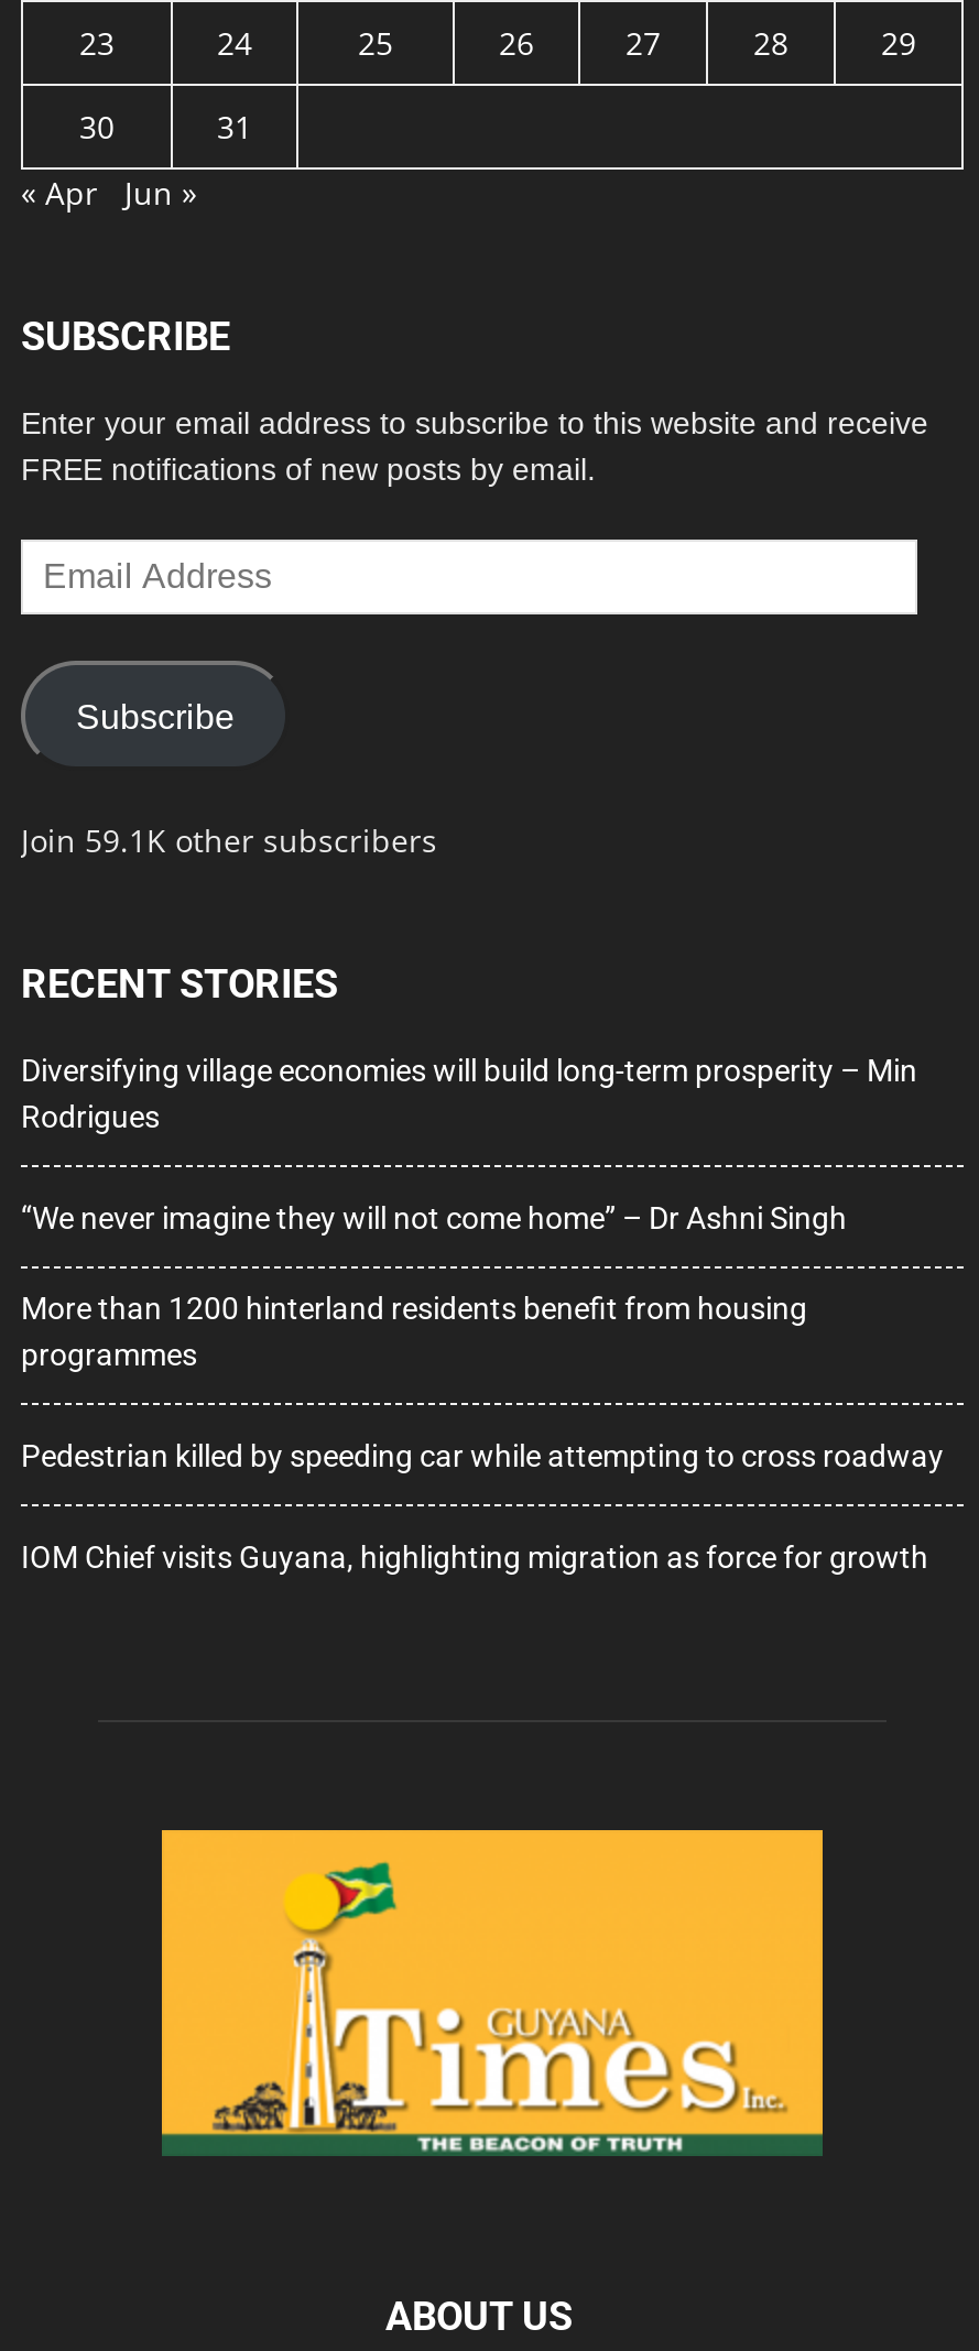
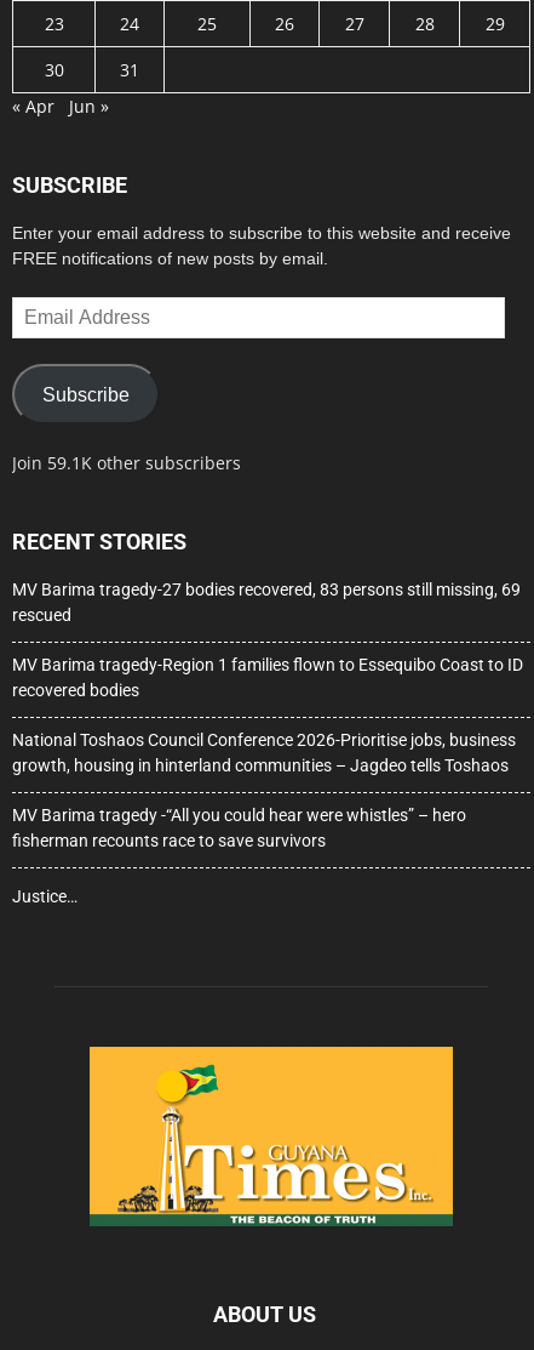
[21,1054,917,1135] Diversifying village economies will build long-term prosperity – Min | Rodrigues -> [12,580,521,625] MV Barima tragedy-27 bodies recovered, 83 persons still missing, 69 | rescued
[21,1201,847,1236] “We never imagine they will not come home” – Dr Ashni Singh -> [12,655,523,700] MV Barima tragedy-Region 1 families flown to Essequibo Coast to ID | recovered bodies
[21,1291,807,1373] More than 1200 hinterland residents benefit from housing | programmes -> [12,731,516,776] National Toshaos Council Conference 2026-Prioritise jobs, business | growth, housing in hinterland communities – Jagdeo tells Toshaos
[21,1439,944,1474] Pedestrian killed by speeding car while attempting to cross roadway -> [12,806,466,851] MV Barima tragedy -“All you could hear were whistles” – hero | fisherman recounts race to save survivors
[21,1540,928,1576] IOM Chief visits Guyana, highlighting migration as force for growth -> [12,887,77,907] Justice…

